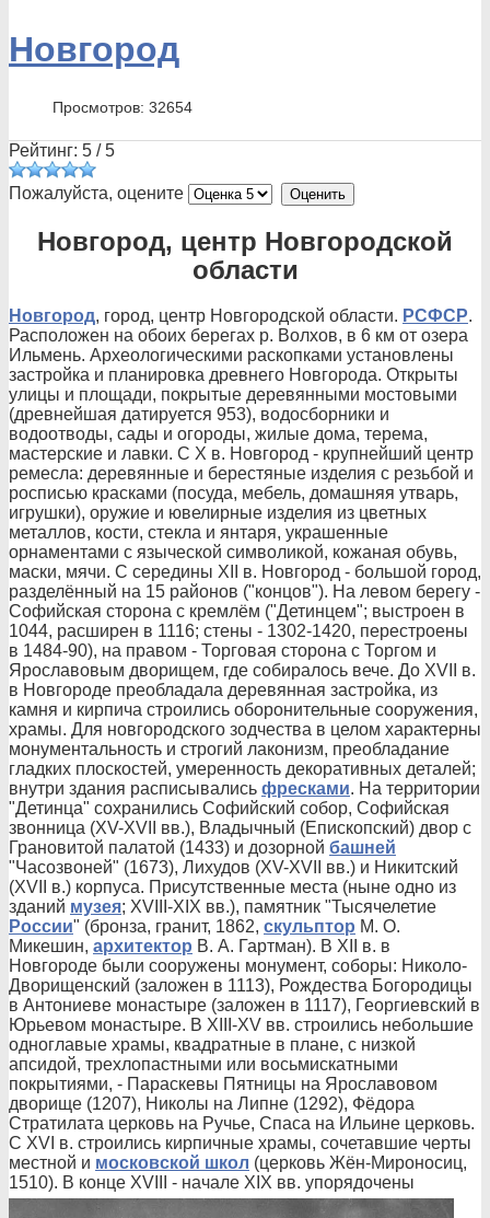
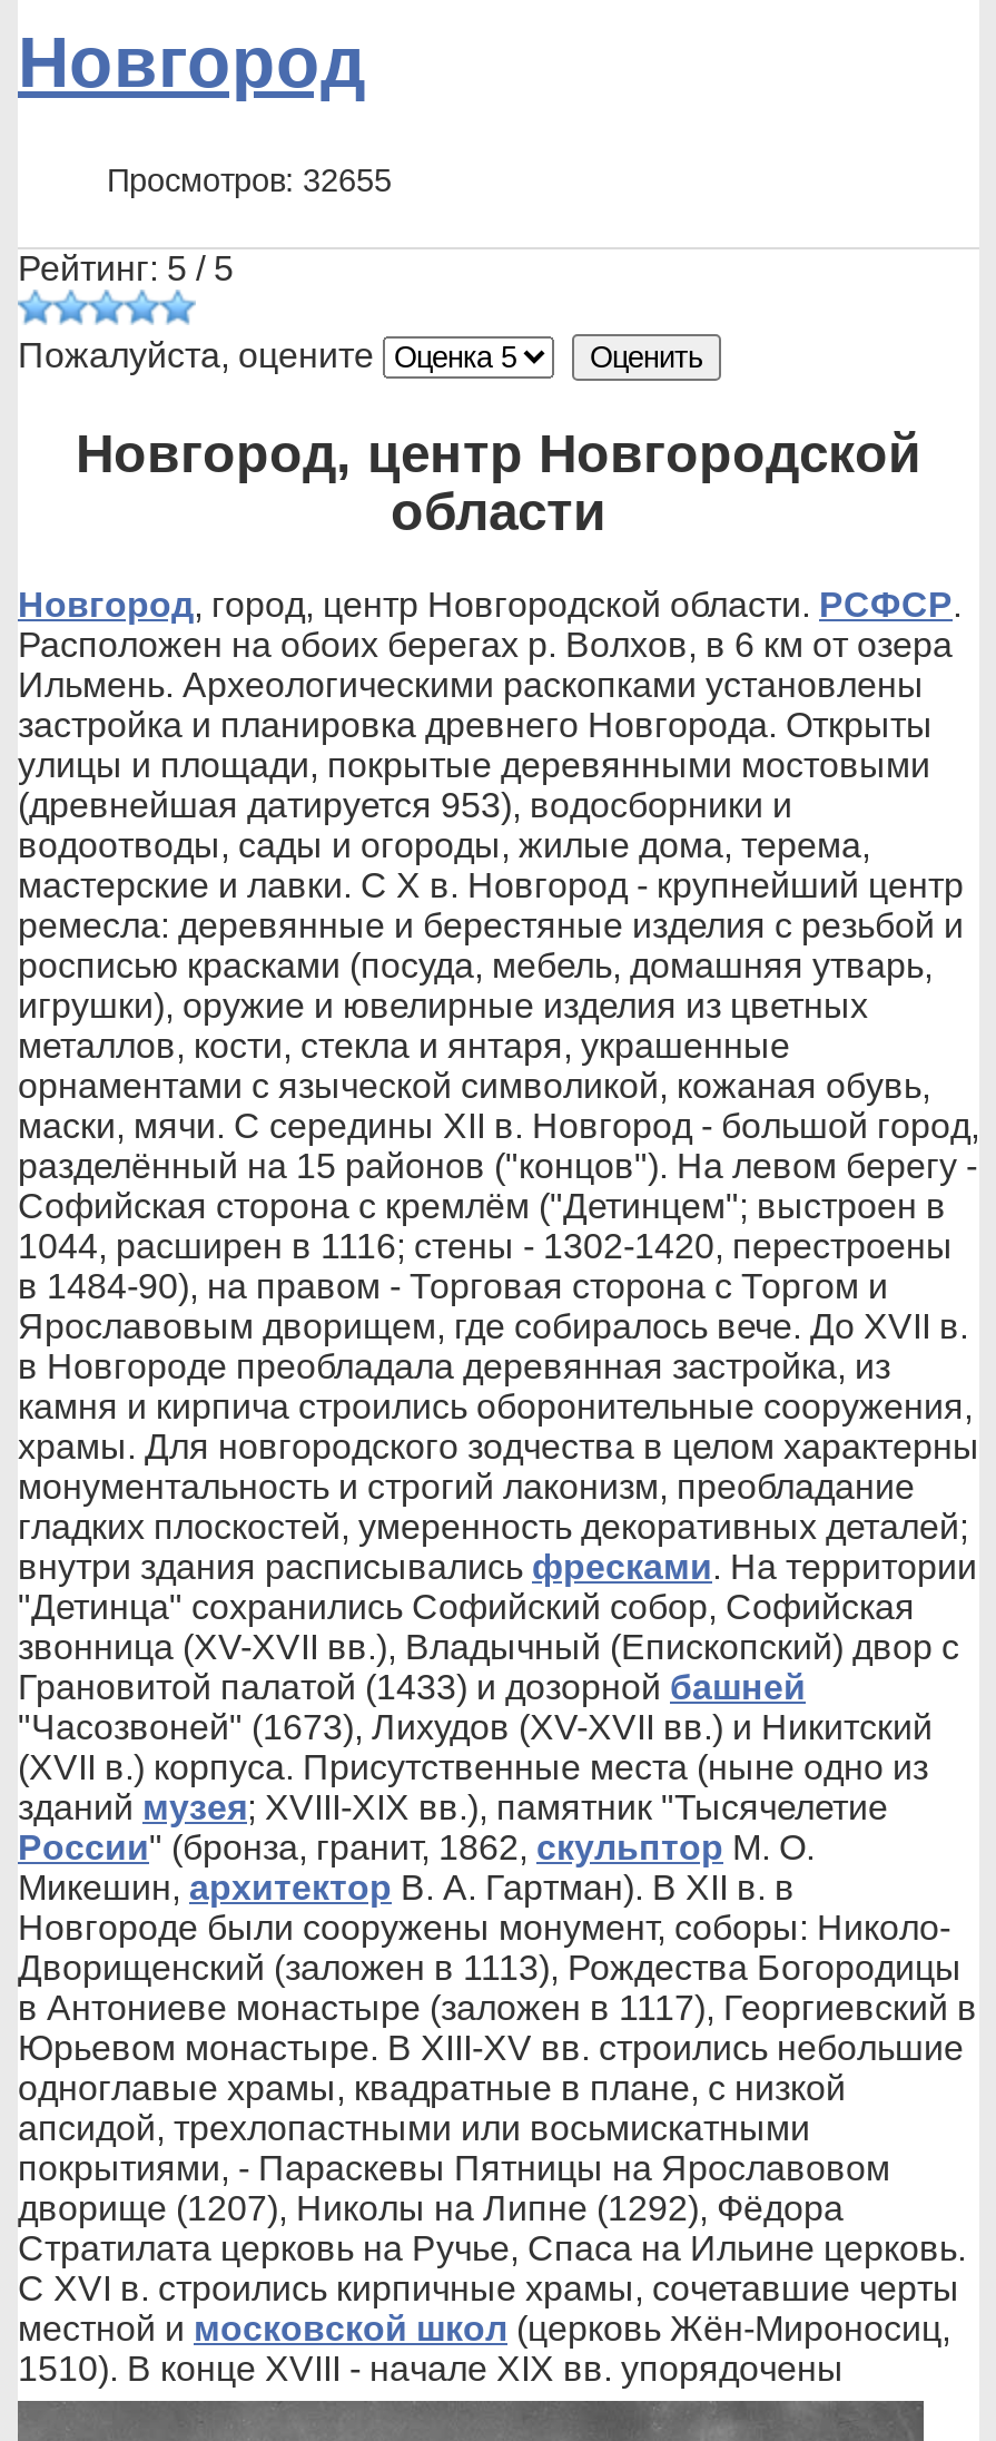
[52,99,192,116] Просмотров: 32654 -> [107,163,392,198] Просмотров: 32655

